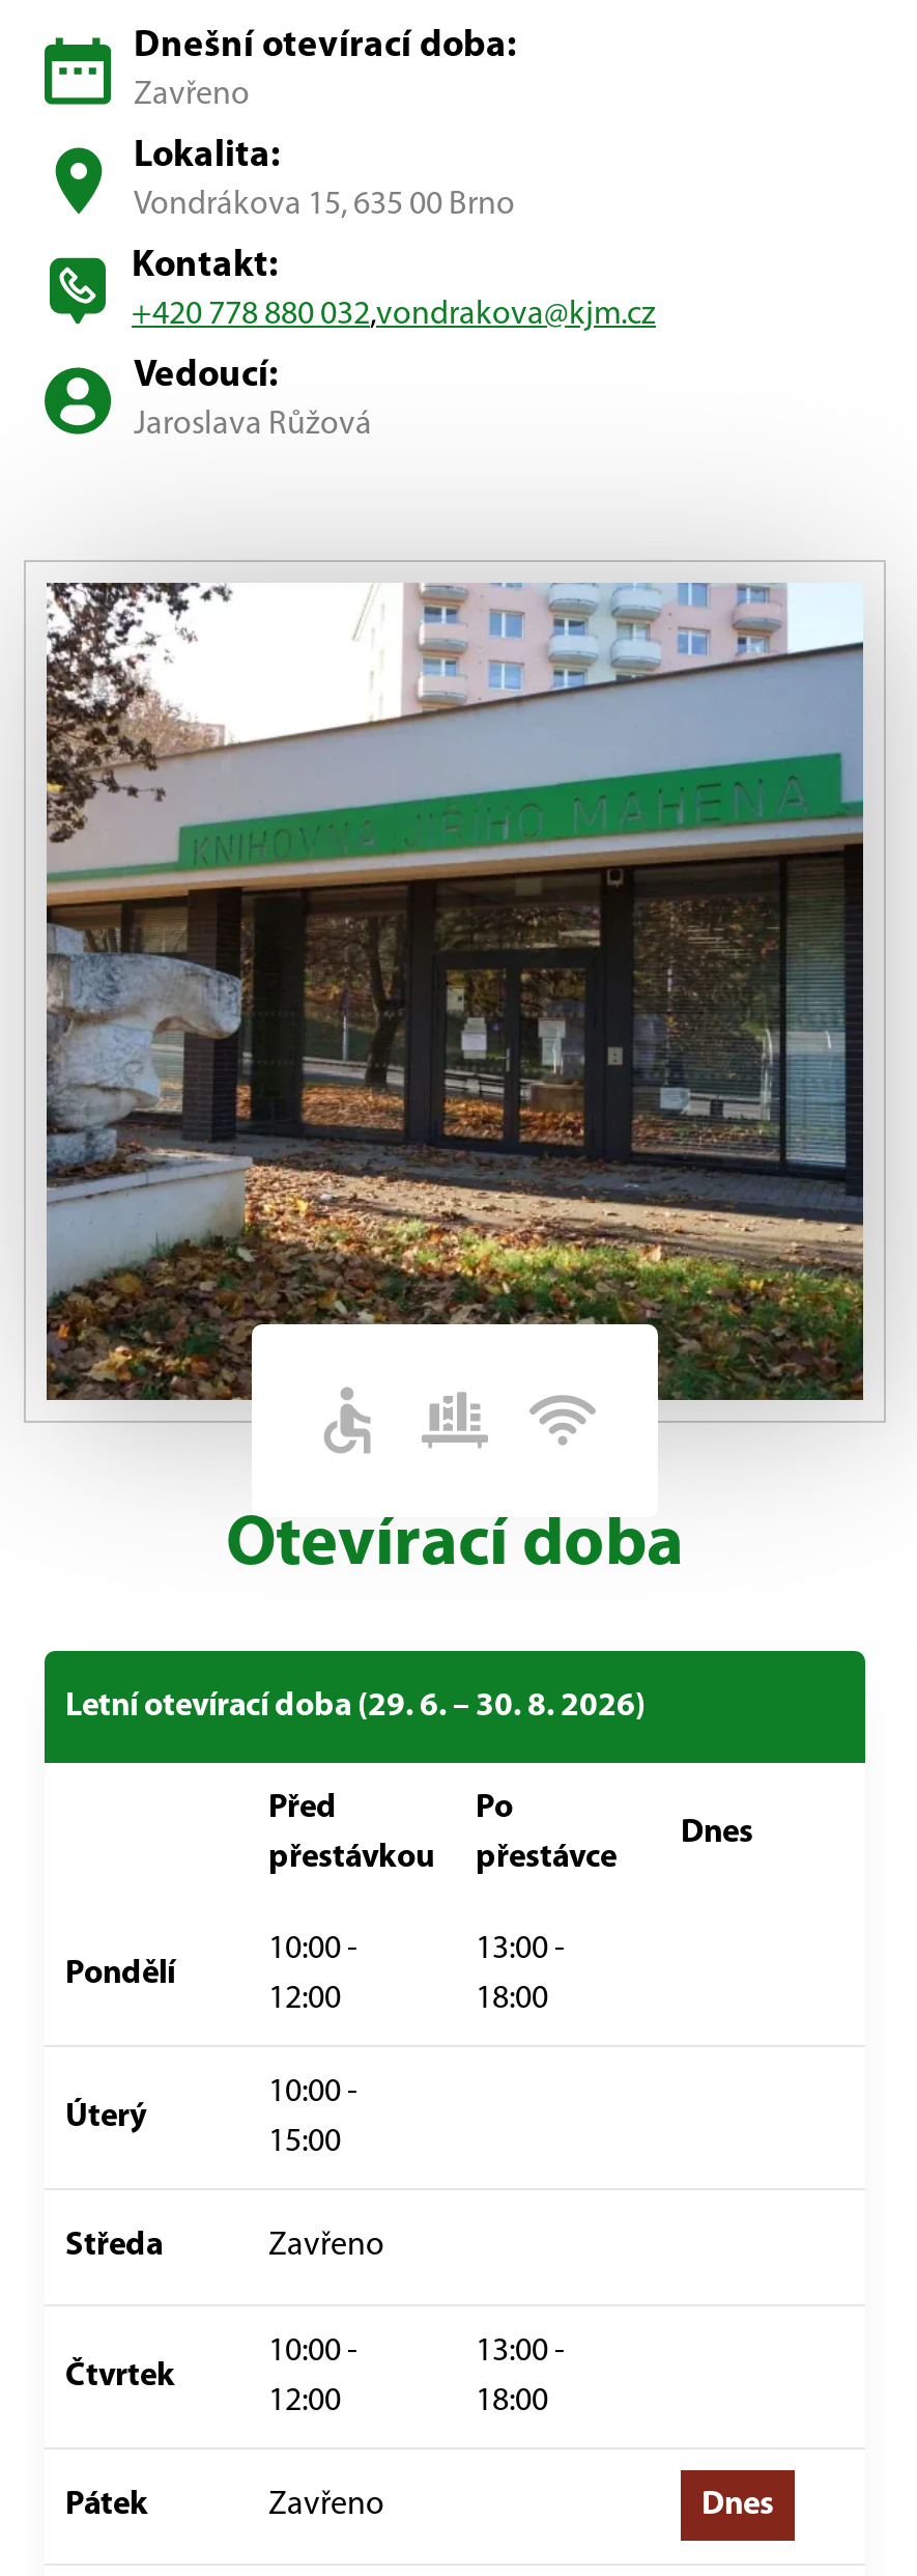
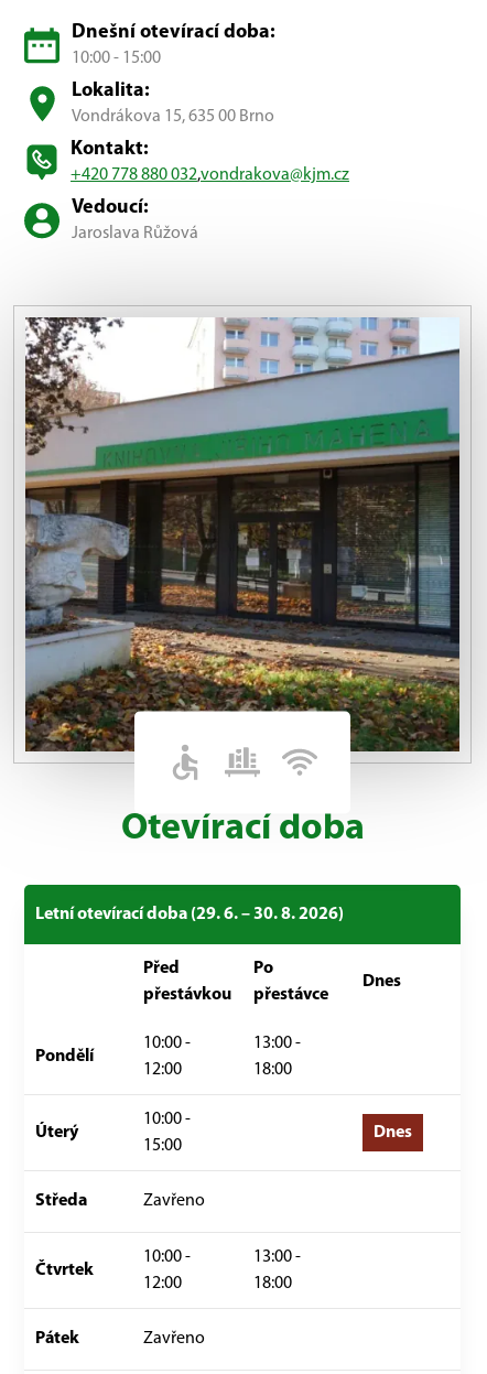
[134,79,250,112] Zavřeno -> [72,50,161,67] 10:00 - 15:00
none -> [374,1124,412,1142] Dnes
[701,2490,774,2523] Dnes -> none

